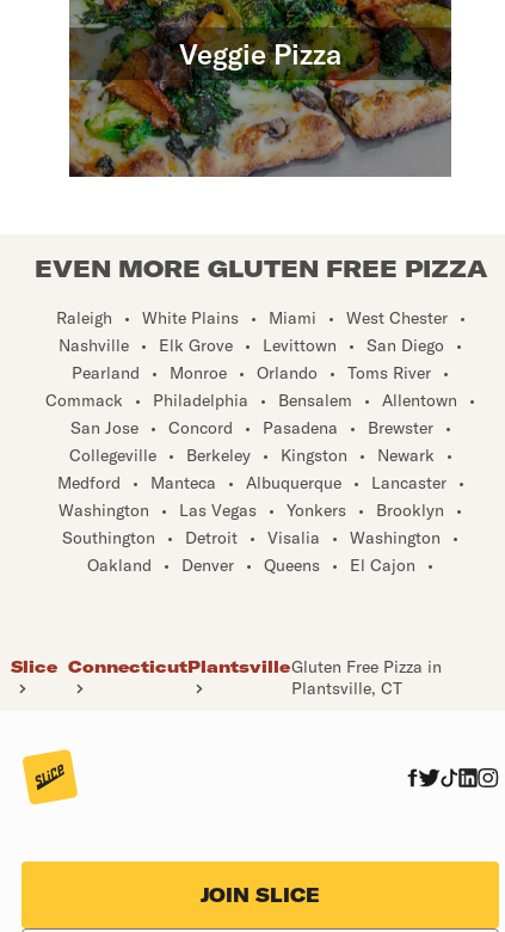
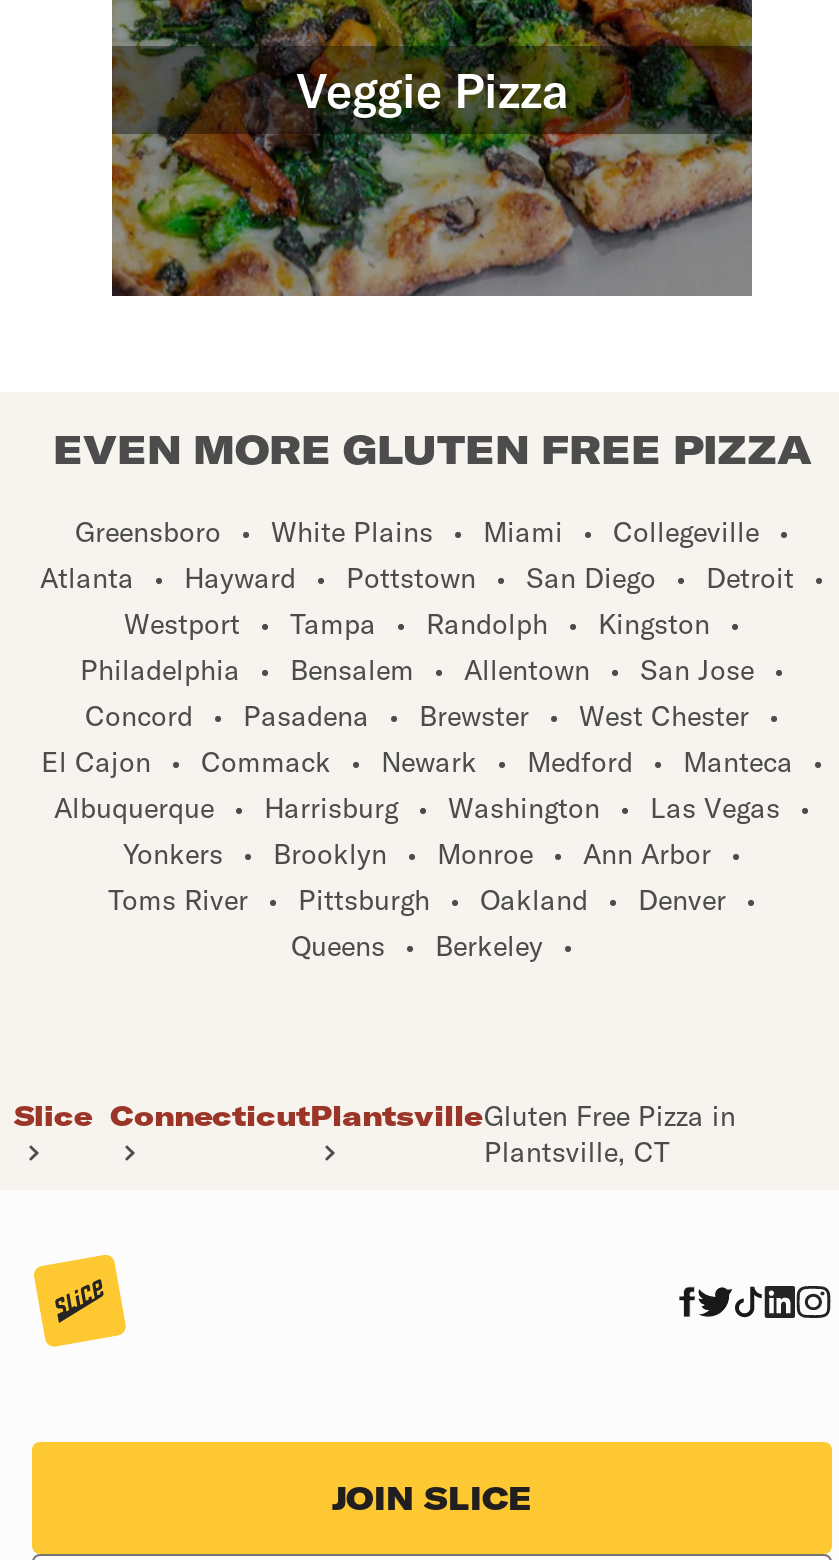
[45,307,475,576] Raleigh • White Plains • Miami • West Chester • | Nashville • Elk Grove • Levittown • San Diego • | Pearland • Monroe • Orlando • Toms River • | Commack • Philadelphia • Bensalem • Allentown • | San Jose • Concord • Pasadena • Brewster • | Collegeville • Berkeley • Kingston • Newark • | Medford • Manteca • Albuquerque • Lancaster • | Washington • Las Vegas • Yonkers • Brooklyn • | Southington • Detroit • Visalia • Washington • | Oakland • Denver • Queens • El Cajon • -> [40,513,824,963] Greensboro • White Plains • Miami • Collegeville • | Atlanta • Hayward • Pottstown • San Diego • Detroit • | Westport • Tampa • Randolph • Kingston • | Philadelphia • Bensalem • Allentown • San Jose • | Concord • Pasadena • Brewster • West Chester • | El Cajon • Commack • Newark • Medford • Manteca • | Albuquerque • Harrisburg • Washington • Las Vegas • | Yonkers • Brooklyn • Monroe • Ann Arbor • | Toms River • Pittsburgh • Oakland • Denver • | Queens • Berkeley •

